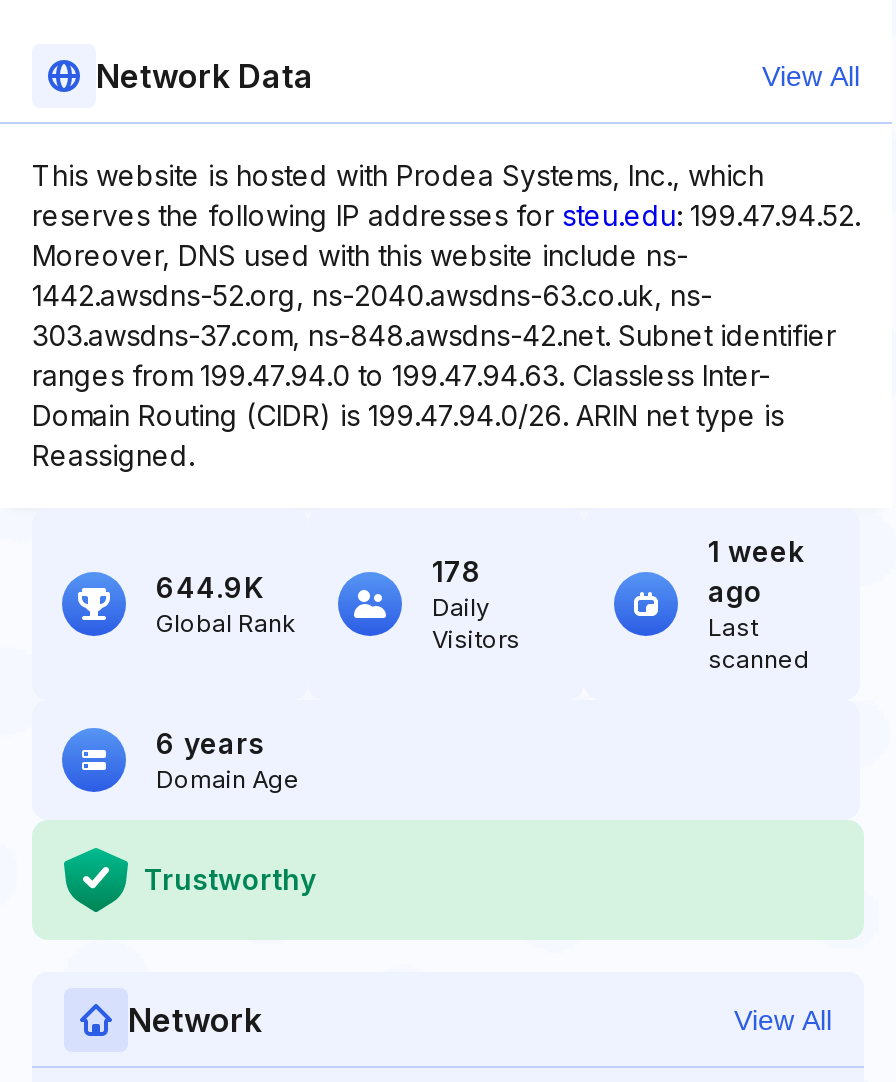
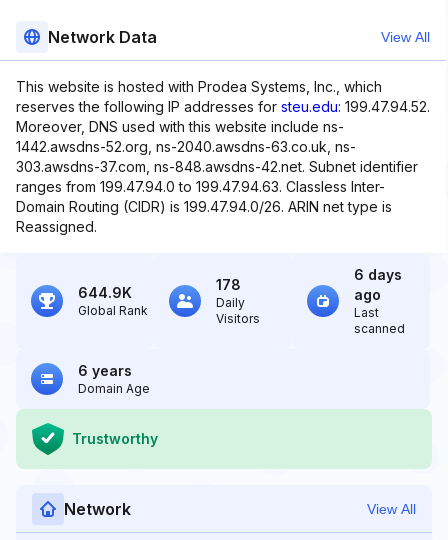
[708,534,804,568] 1 week -> [354,266,402,283] 6 days

